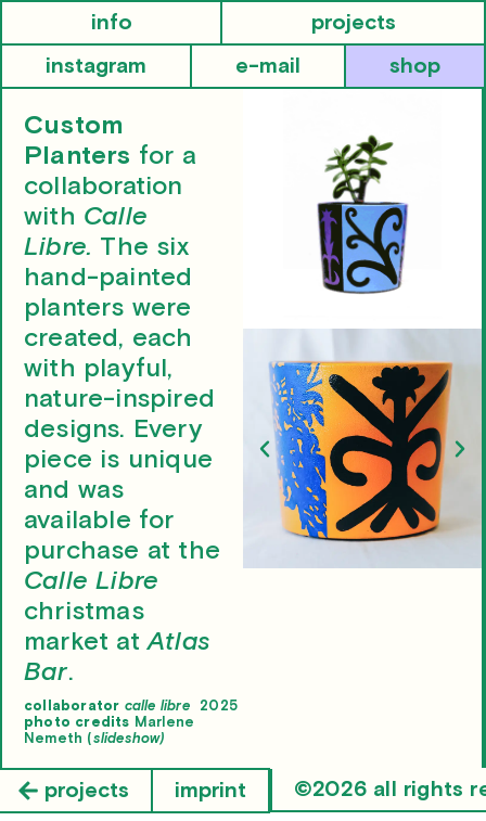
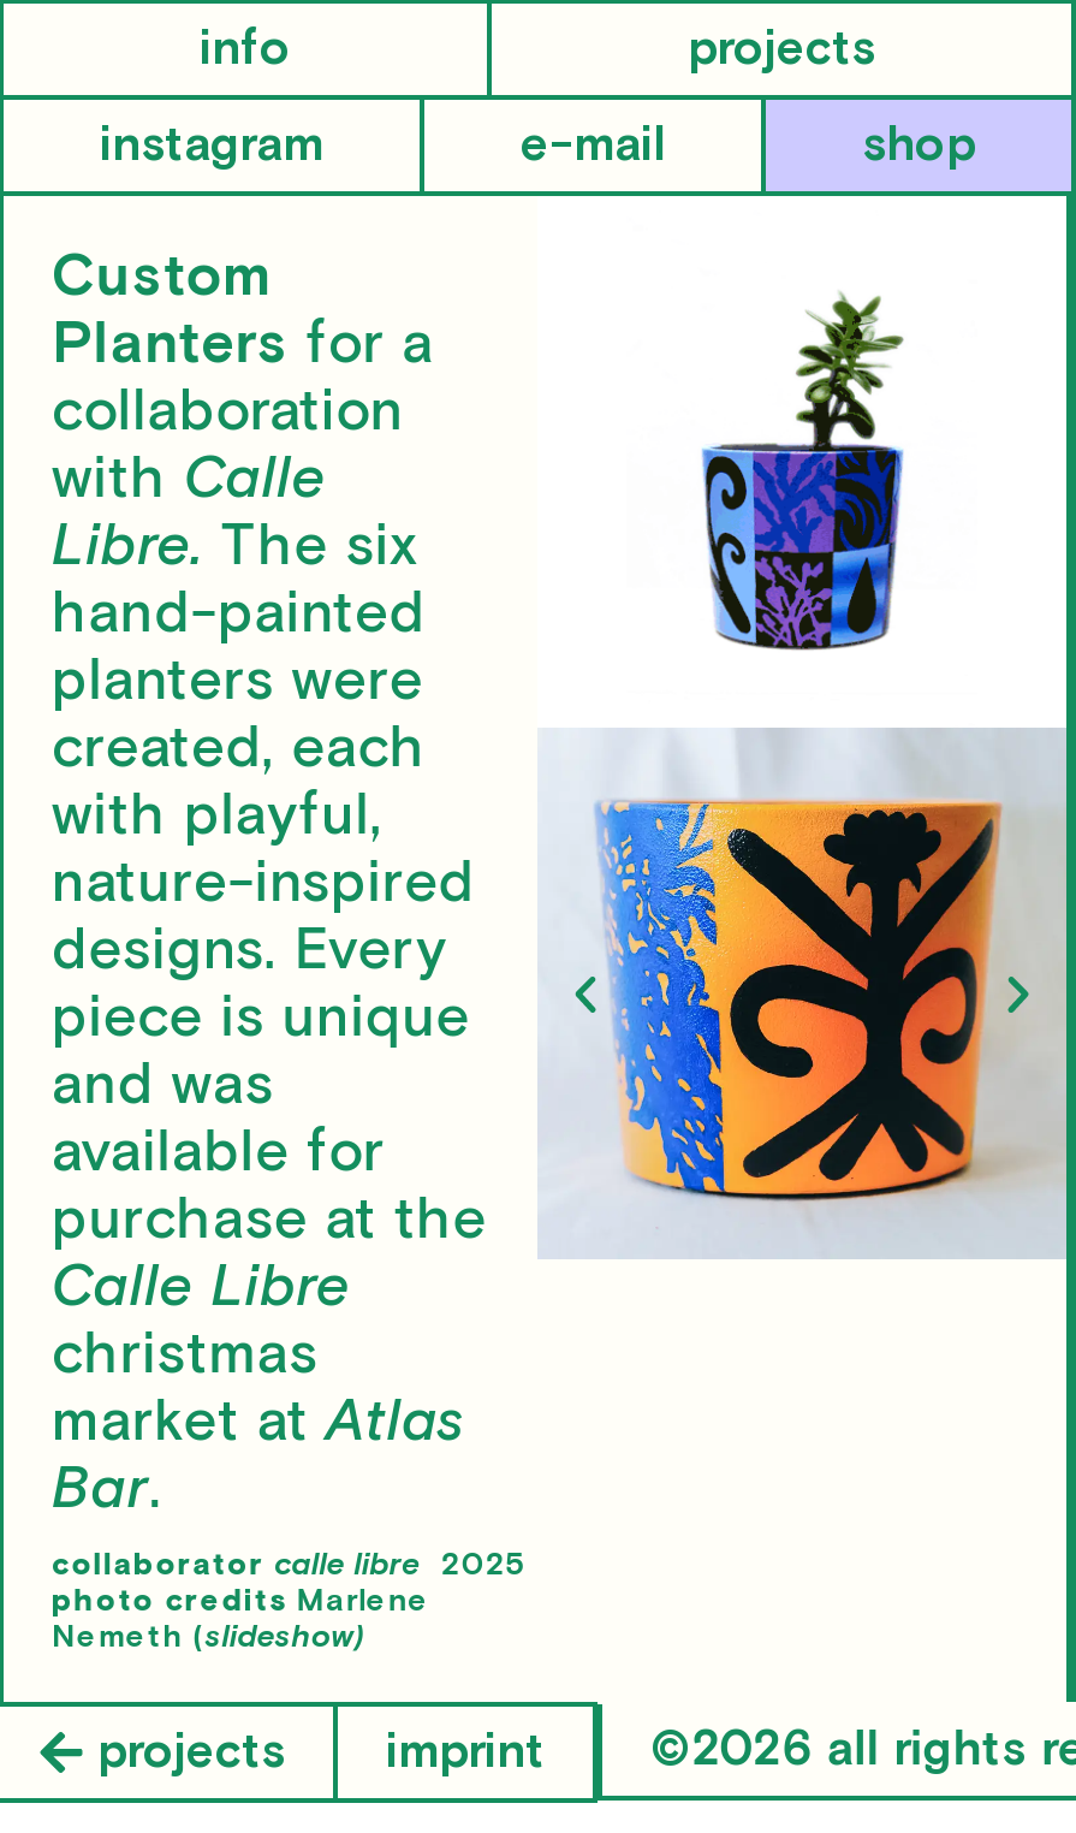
[317,134,407,293] [image] -> [701,292,905,648] [image]

